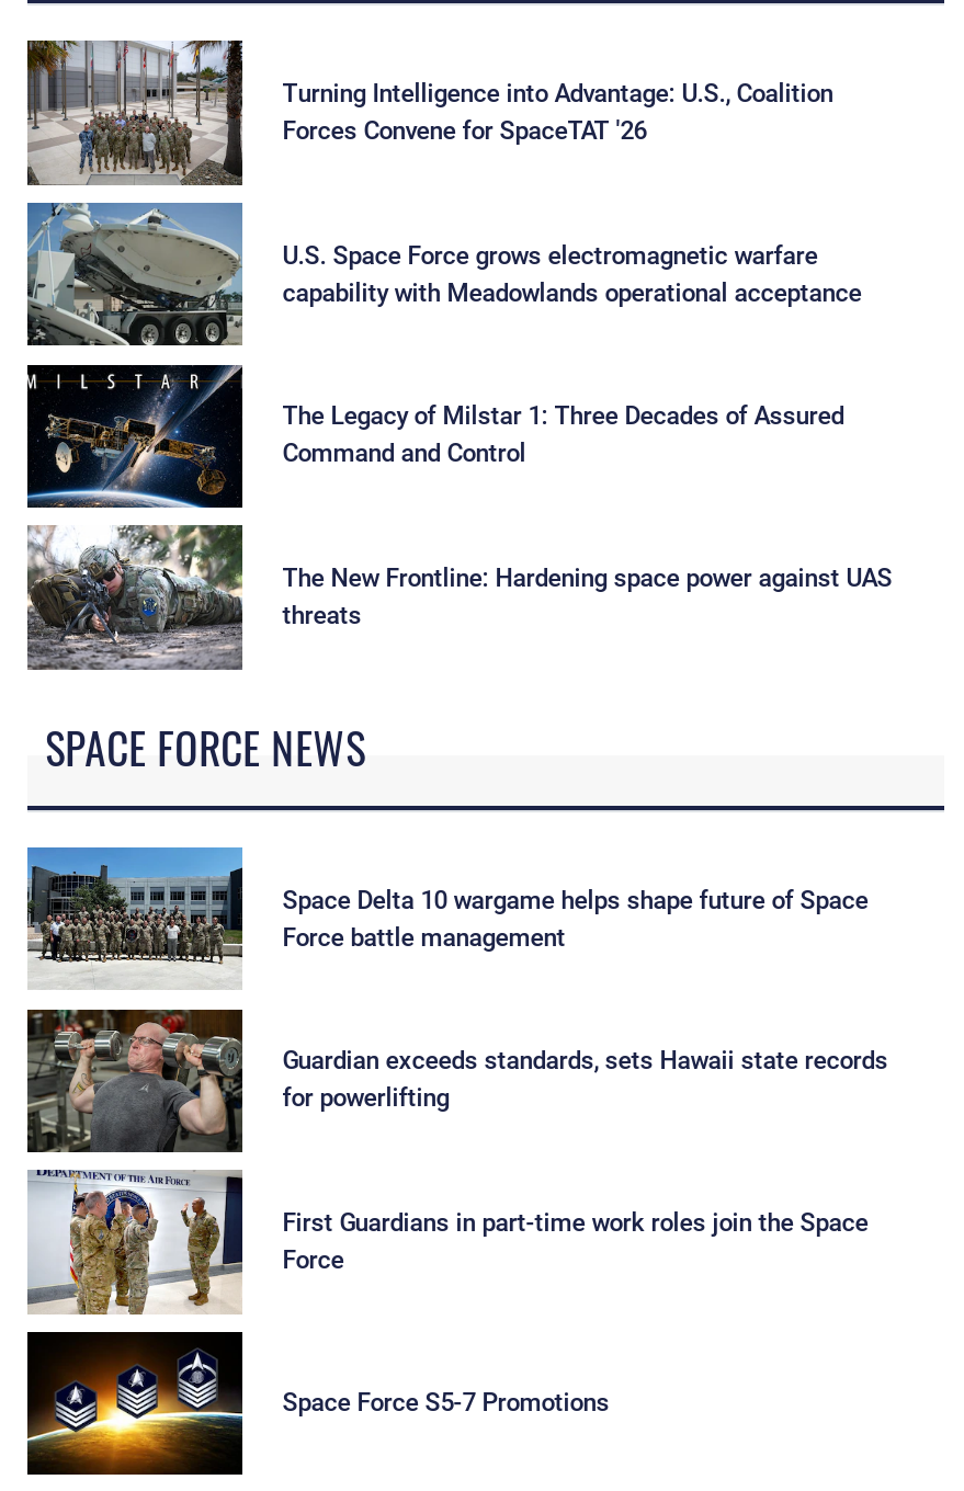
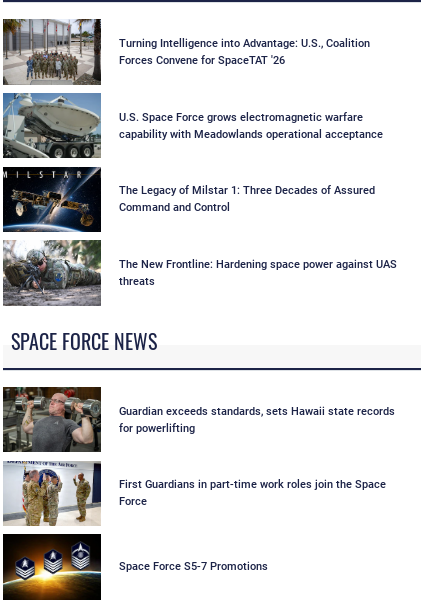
[25,845,868,990] [image] | Space Delta 10 wargame helps shape future of Space | Force battle management -> none

